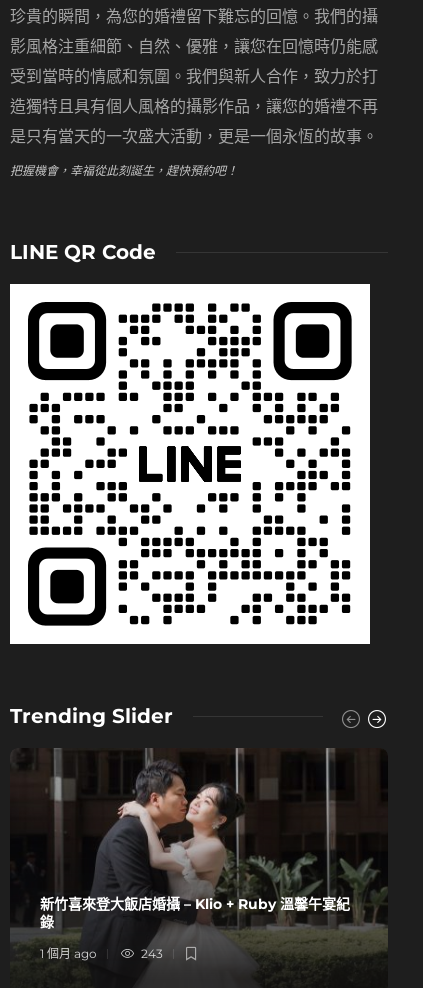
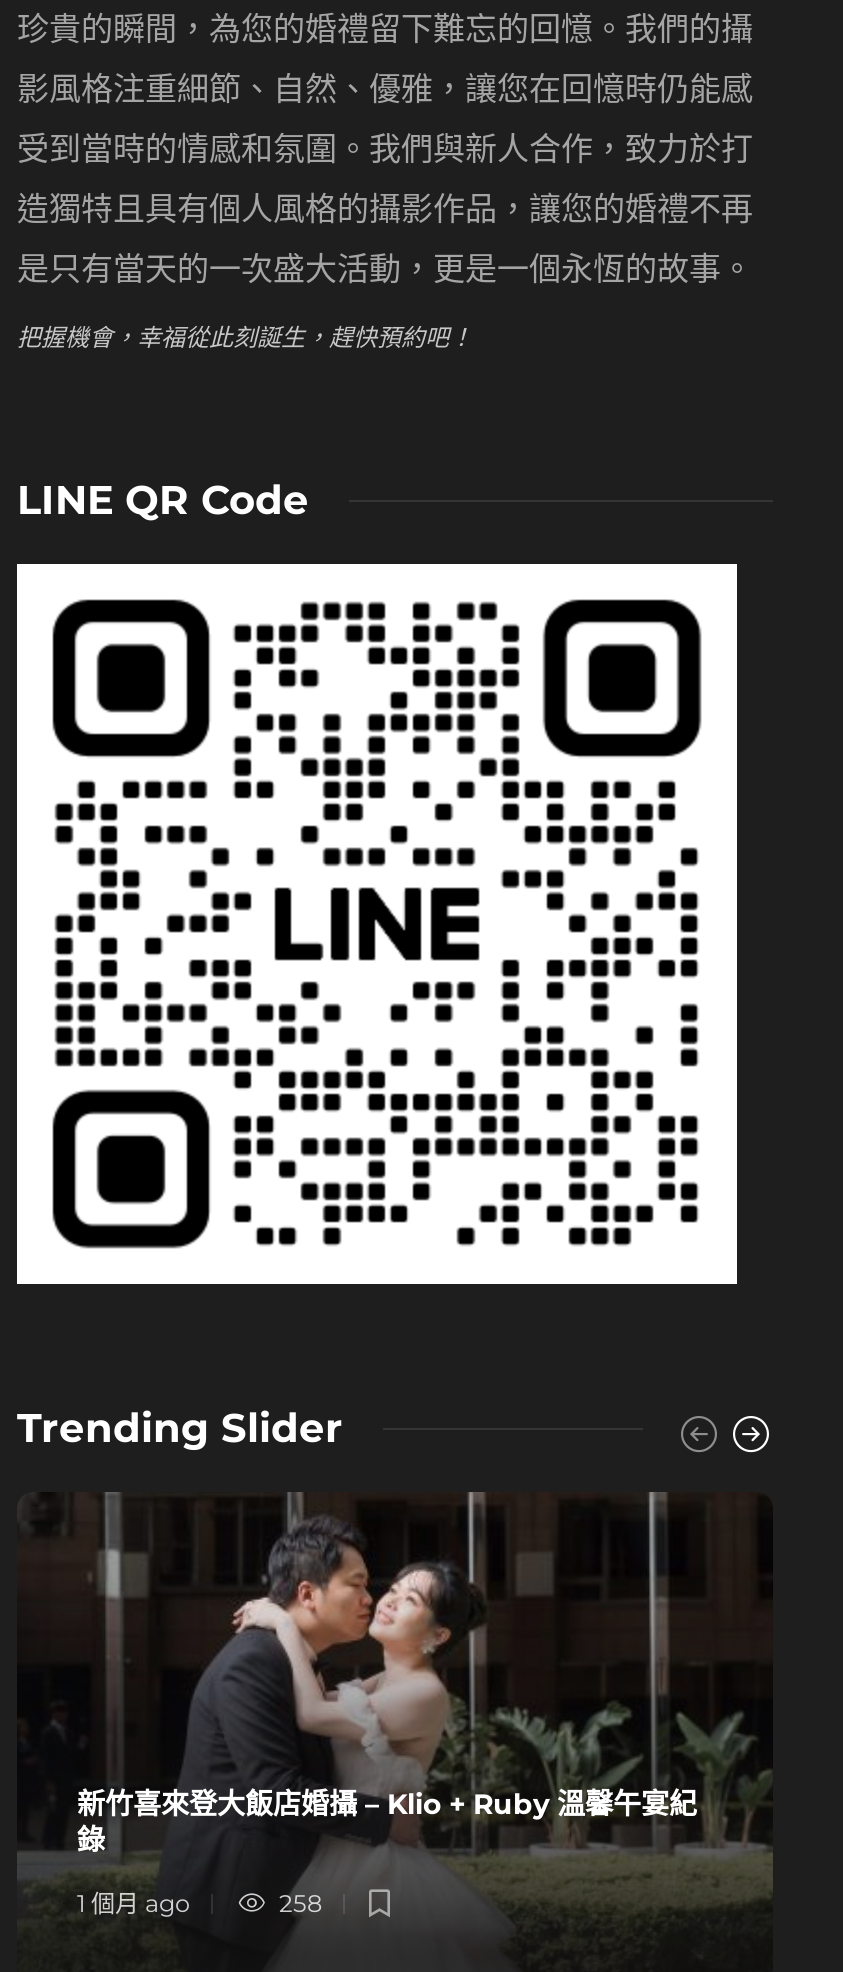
[138,946,163,961] 243 -> [273,1887,323,1917] 258

